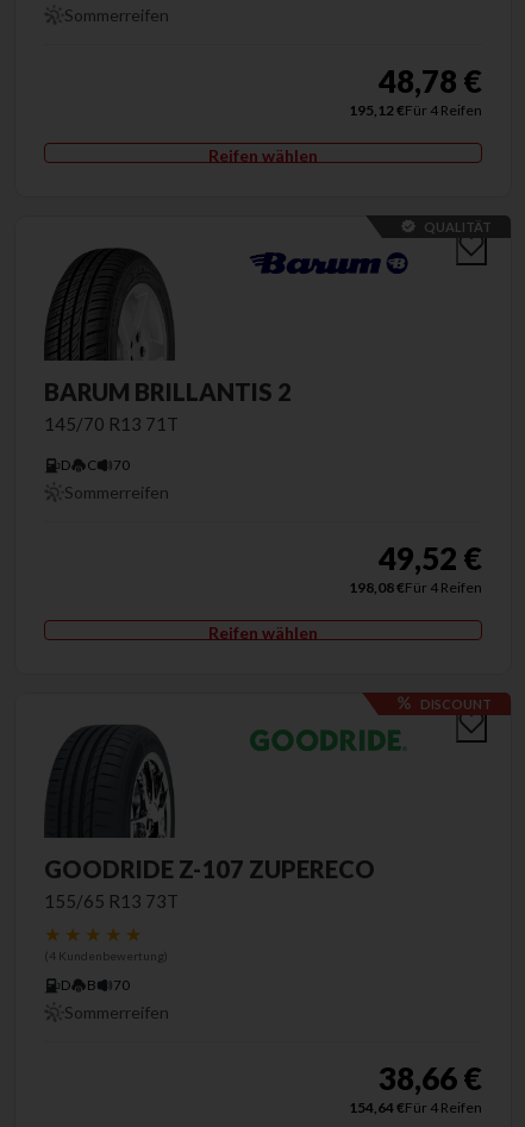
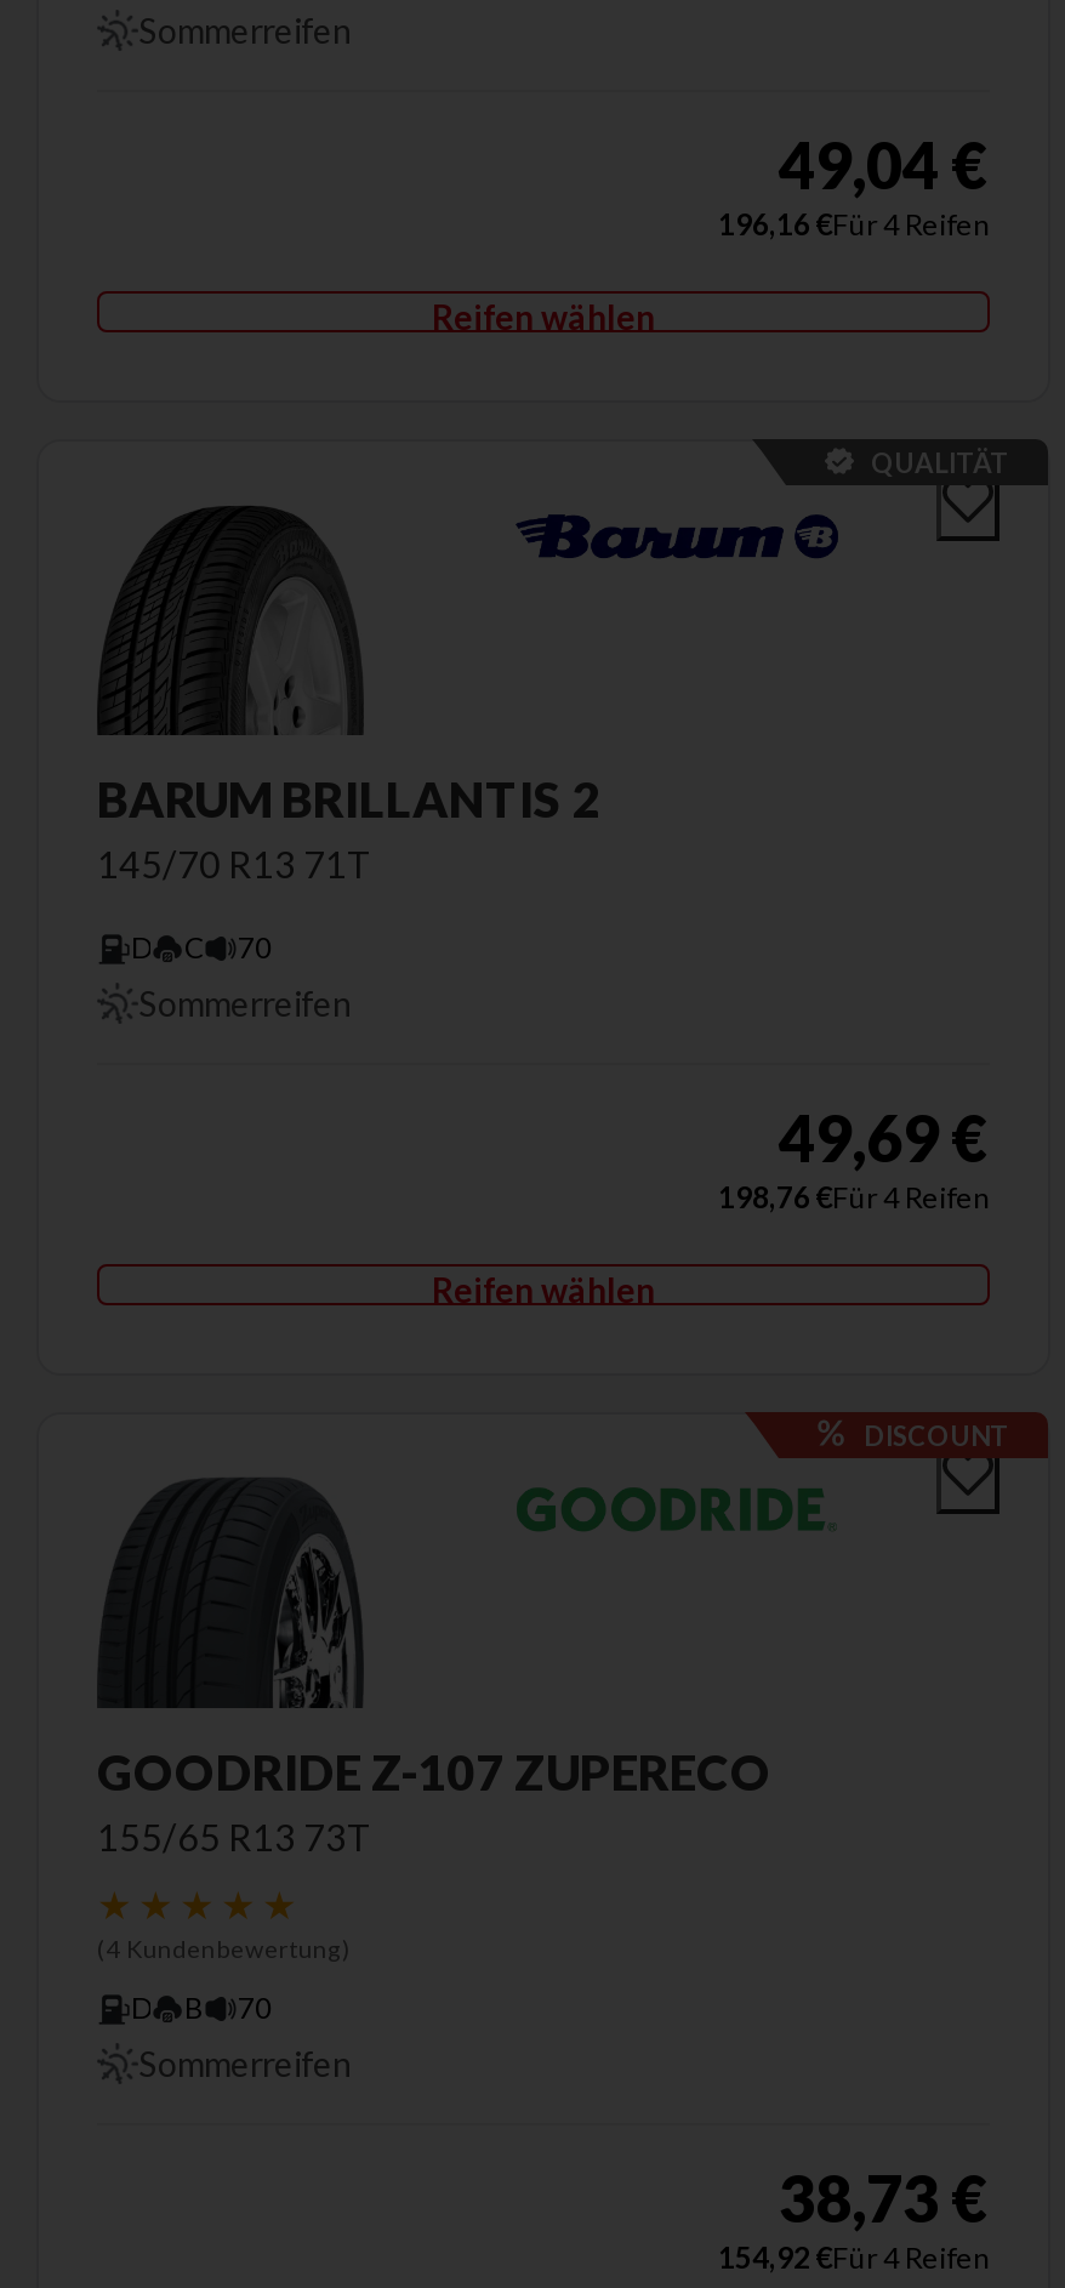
[379,62,482,100] 48,78 € -> [779,126,990,203] 49,04 €
[349,101,482,119] 195,12 € Für 4 Reifen -> [718,206,990,242] 196,16 € Für 4 Reifen
[379,539,482,577] 49,52 € -> [779,1099,990,1176] 49,69 €
[349,578,482,596] 198,08 € Für 4 Reifen -> [718,1179,990,1215] 198,76 € Für 4 Reifen
[379,1059,482,1097] 38,66 € -> [779,2159,990,2237] 38,73 €
[349,1098,482,1116] 154,64 € Für 4 Reifen -> [718,2239,990,2275] 154,92 € Für 4 Reifen

